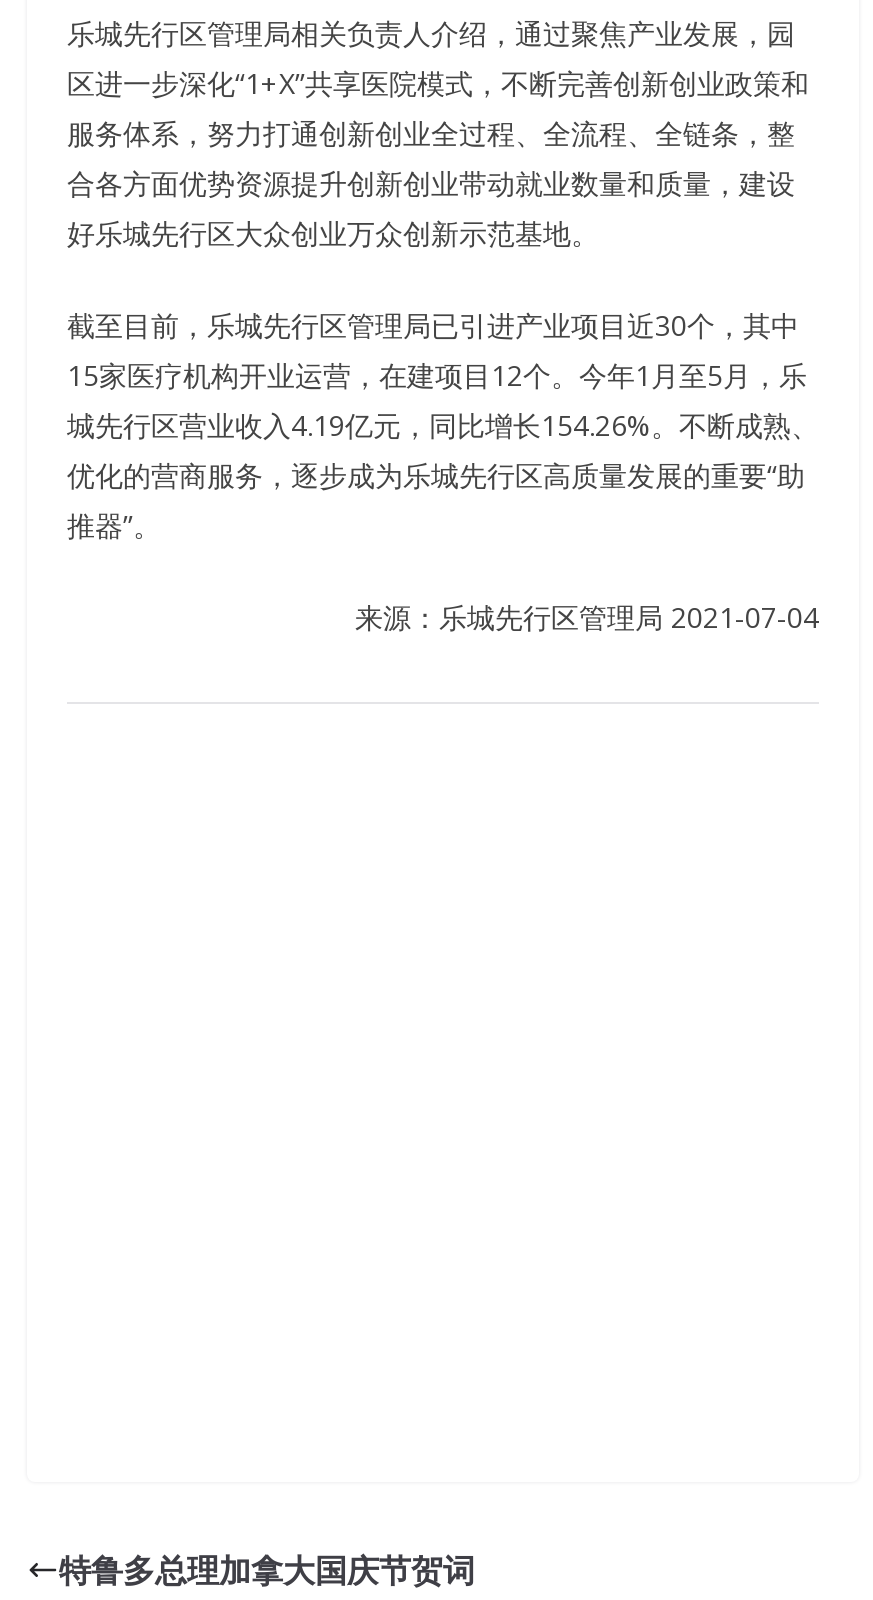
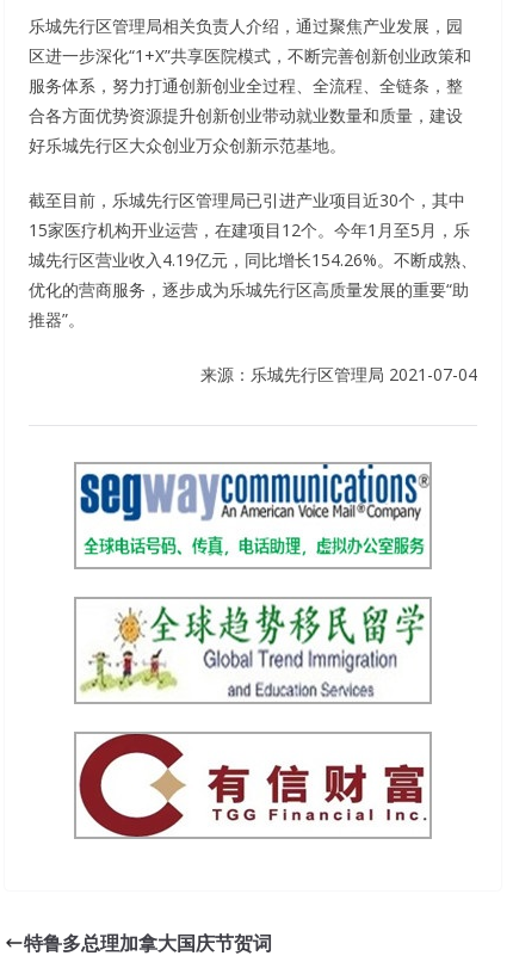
none -> [73,461,433,569] [image]
none -> [73,730,432,840] [image]
none -> [74,596,432,704] [image]

